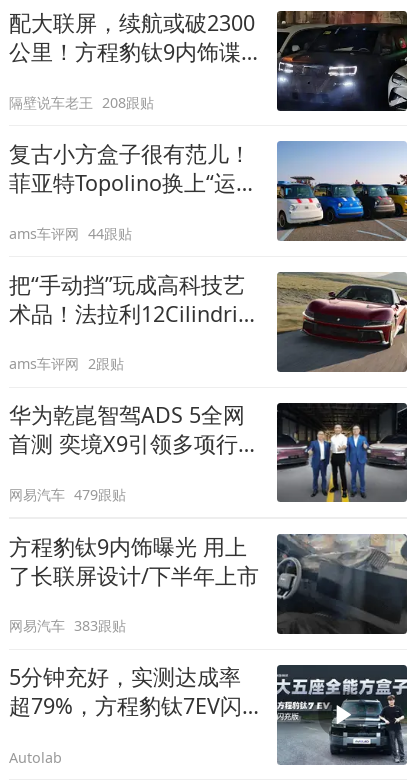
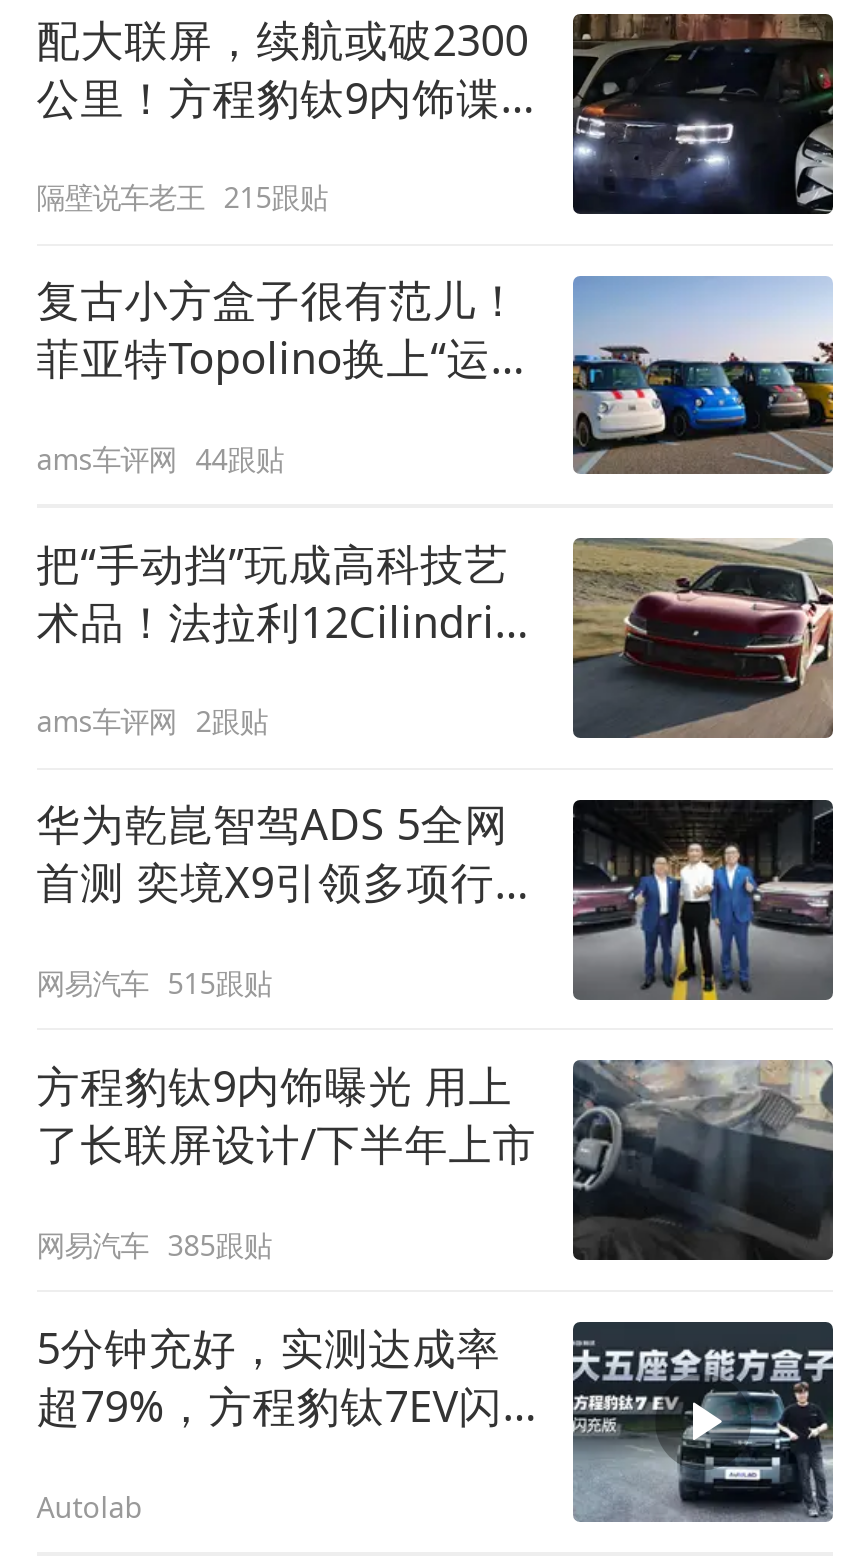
[9,93,154,112] 隔壁说车老王 208跟贴 -> [36,178,328,216] 隔壁说车老王 215跟贴
[9,485,126,504] 网易汽车 479跟贴 -> [36,963,272,1001] 网易汽车 515跟贴
[9,616,126,635] 网易汽车 383跟贴 -> [36,1225,272,1263] 网易汽车 385跟贴

